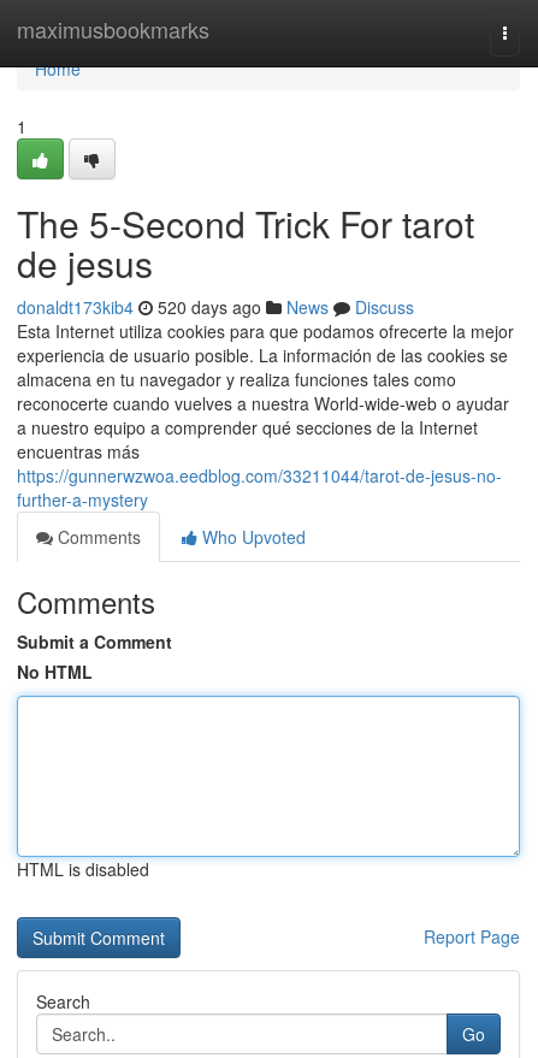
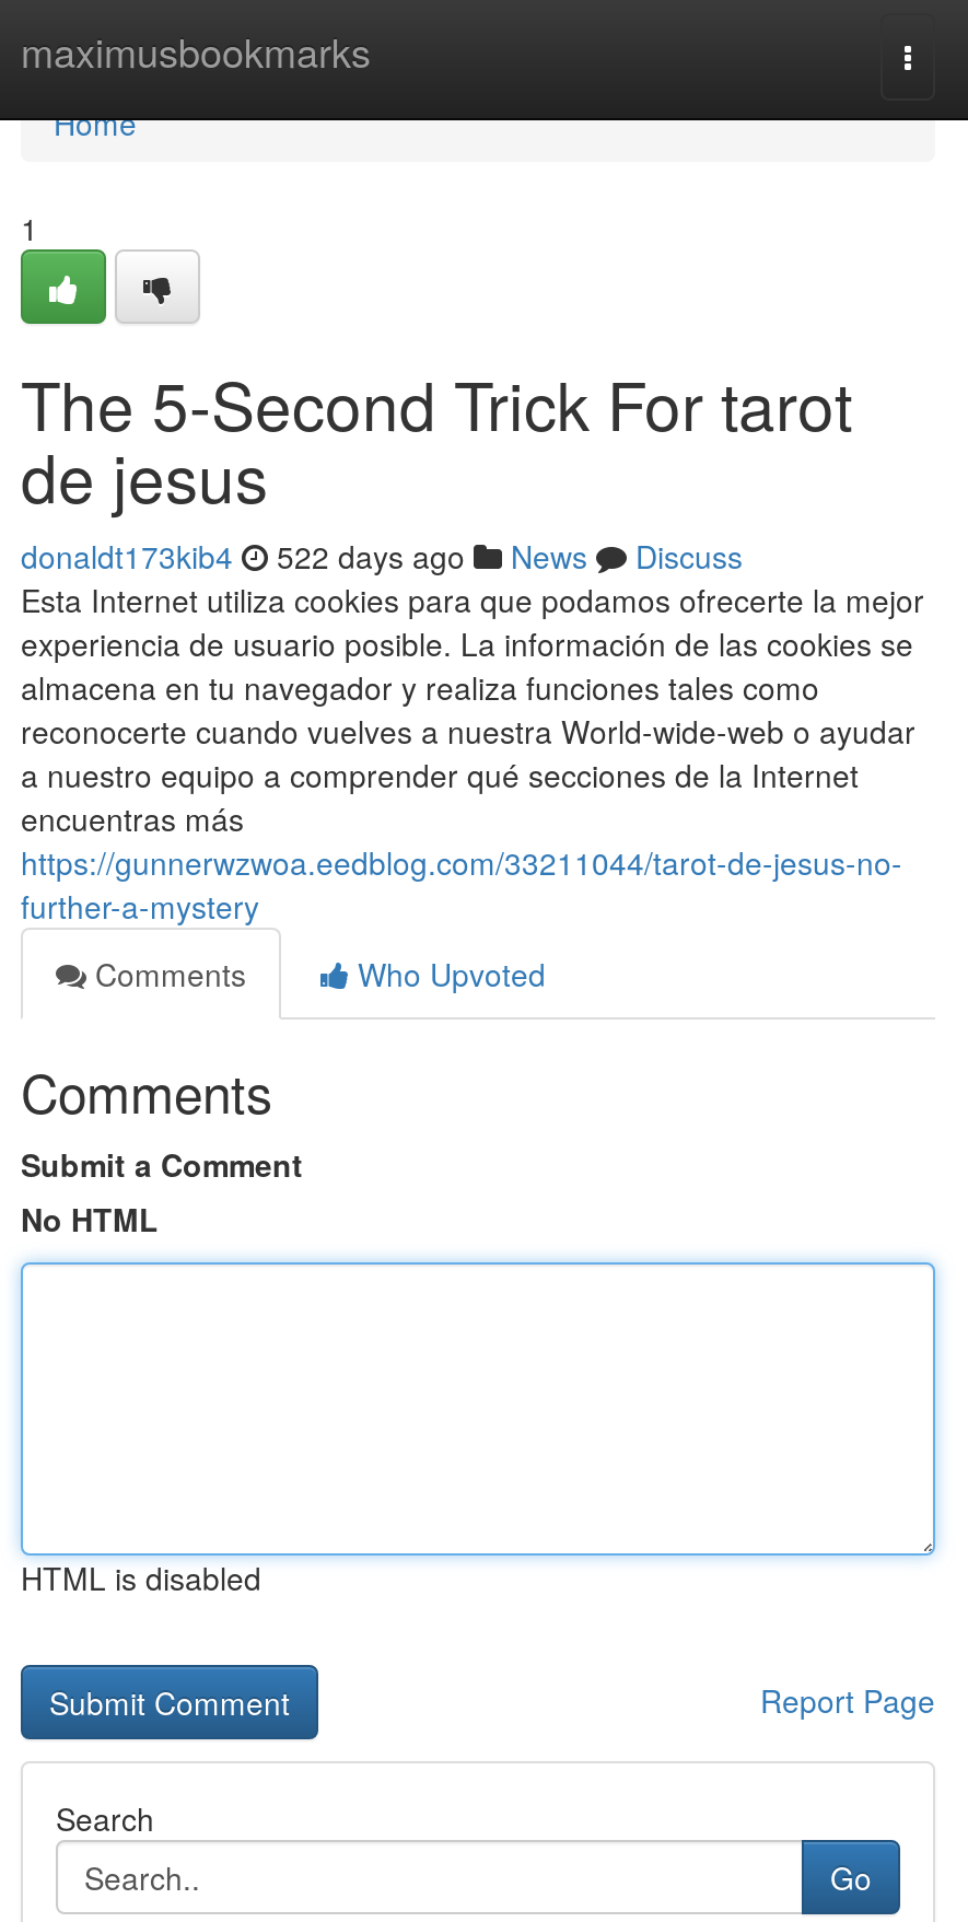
[17,295,414,319] donaldt173kib4 520 days ago News Discuss -> [21,534,743,578] donaldt173kib4 522 days ago News Discuss

